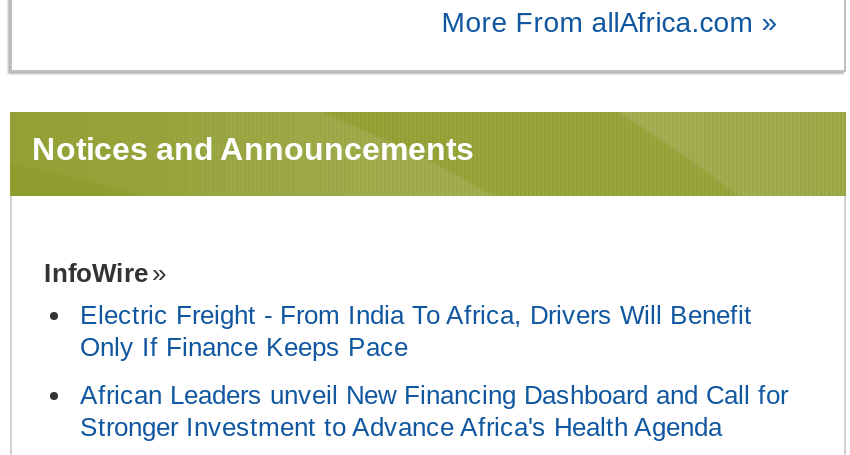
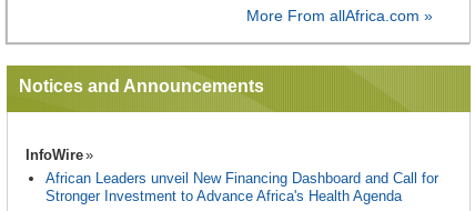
[80,301,752,363] Electric Freight - From India To Africa, Drivers Will Benefit | Only If Finance Keeps Pace -> none

